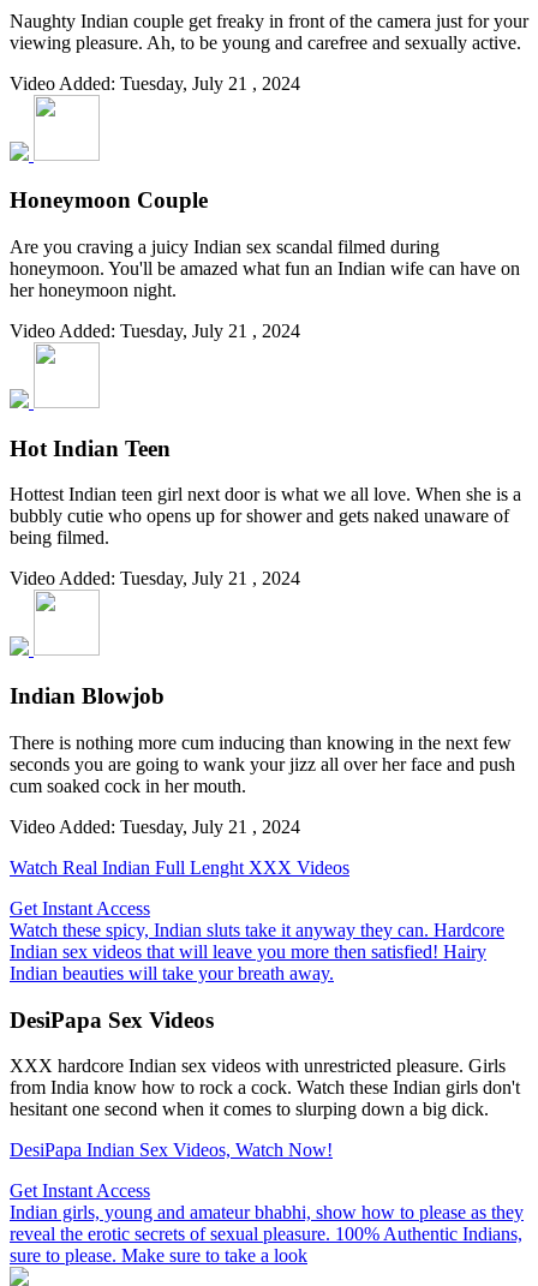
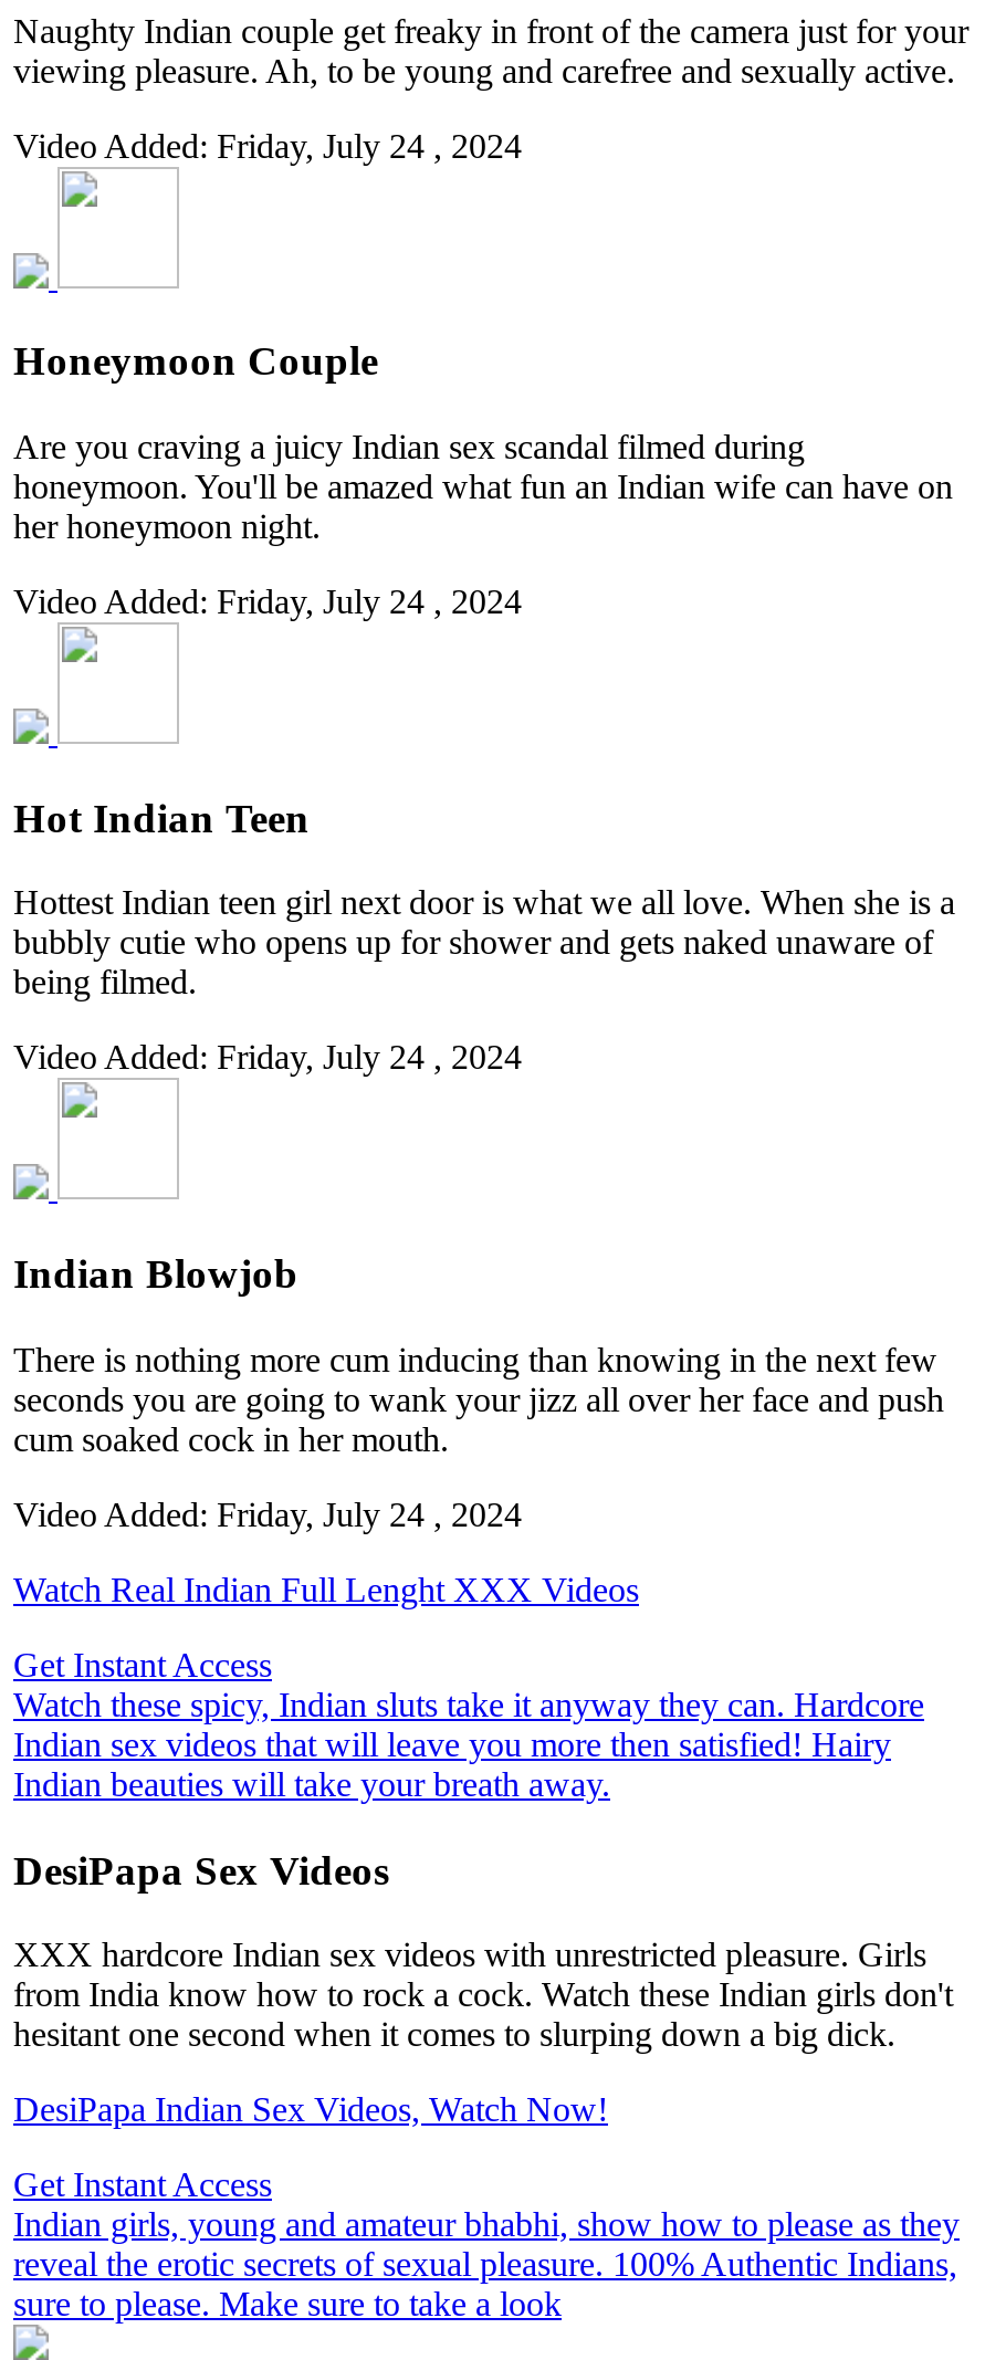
[10,73,300,93] Video Added: Tuesday, July 21 , 2024 -> [13,126,522,164] Video Added: Friday, July 24 , 2024
[10,321,300,341] Video Added: Tuesday, July 21 , 2024 -> [13,583,522,620] Video Added: Friday, July 24 , 2024
[10,569,300,589] Video Added: Tuesday, July 21 , 2024 -> [13,1039,522,1077] Video Added: Friday, July 24 , 2024
[10,816,300,837] Video Added: Tuesday, July 21 , 2024 -> [13,1495,522,1533] Video Added: Friday, July 24 , 2024

